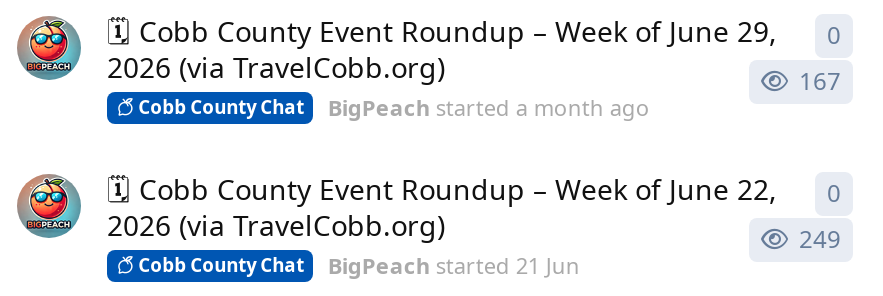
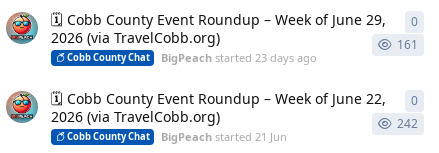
[799,64,841,98] 167 -> [397,36,418,53] 161
[328,92,650,122] BigPeach started a month ago -> [161,50,317,65] BigPeach started 23 days ago
[799,222,841,256] 249 -> [397,115,418,132] 242

